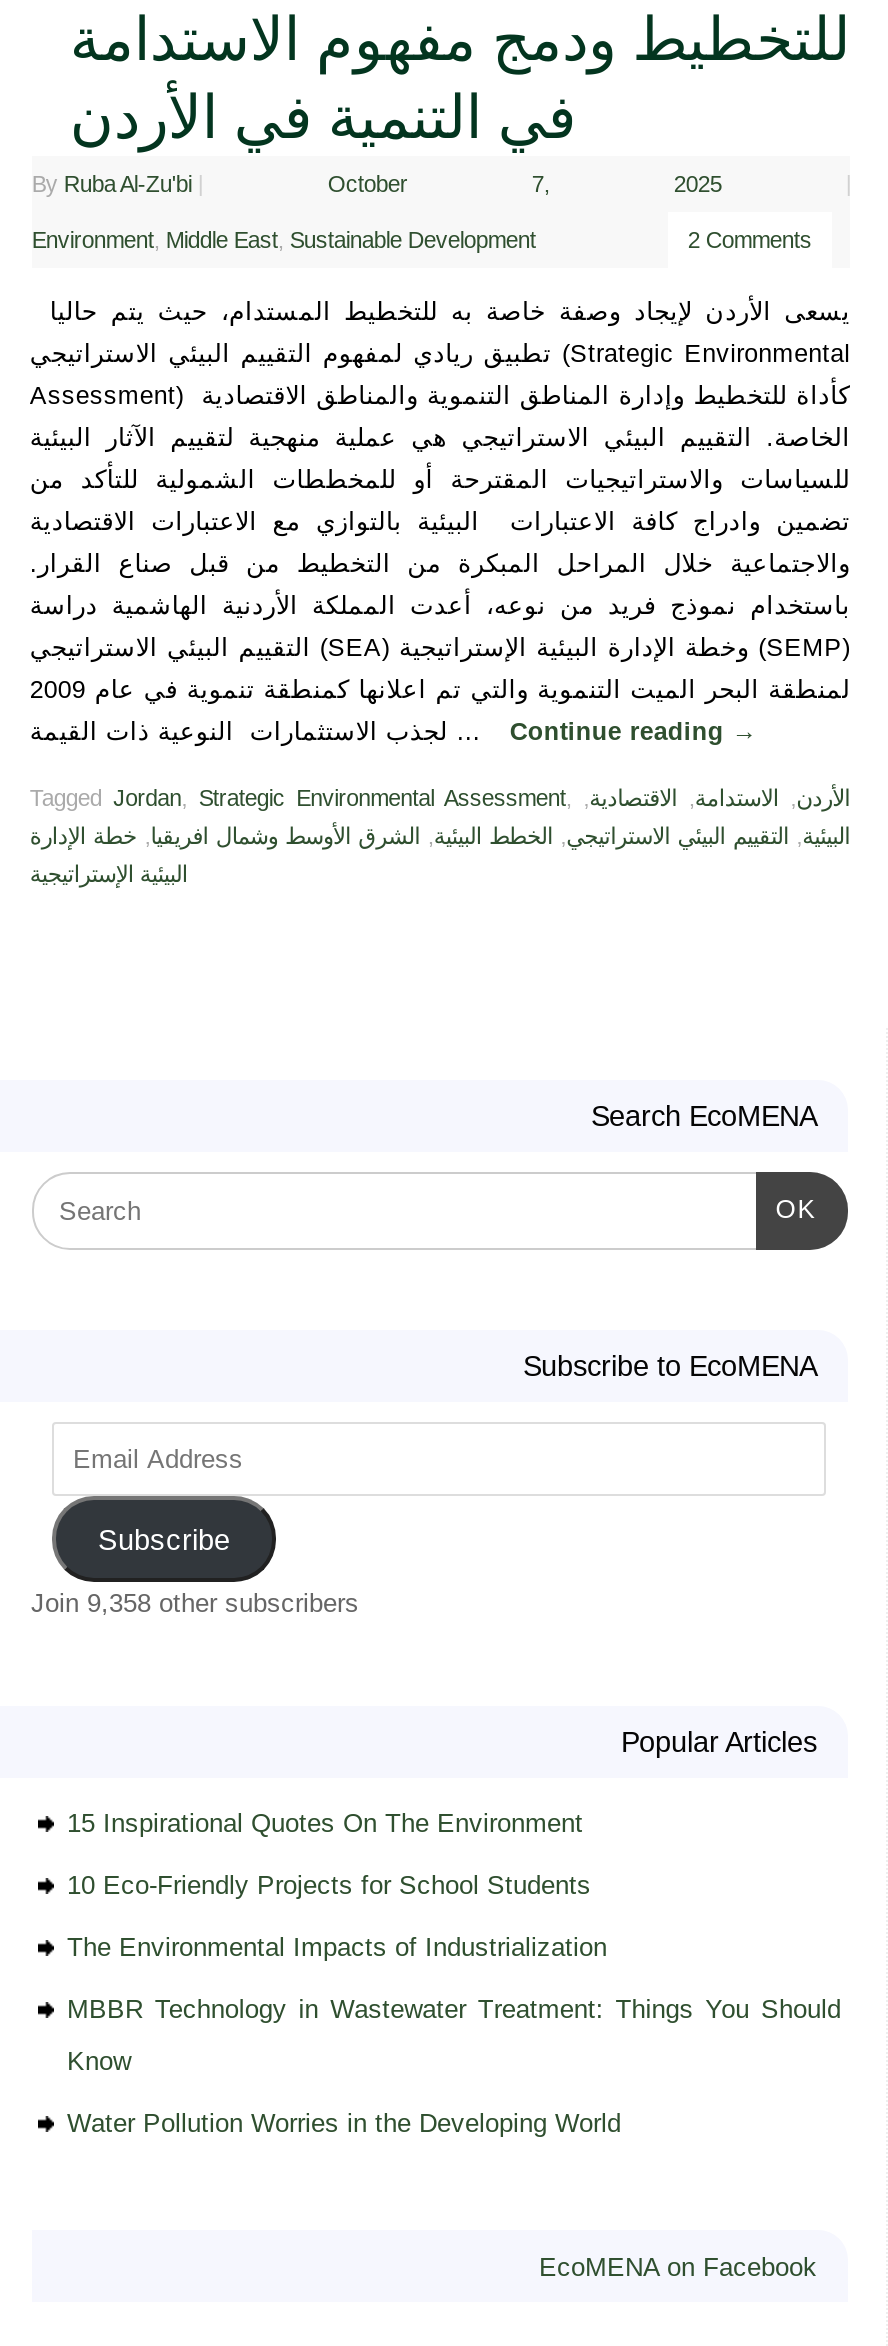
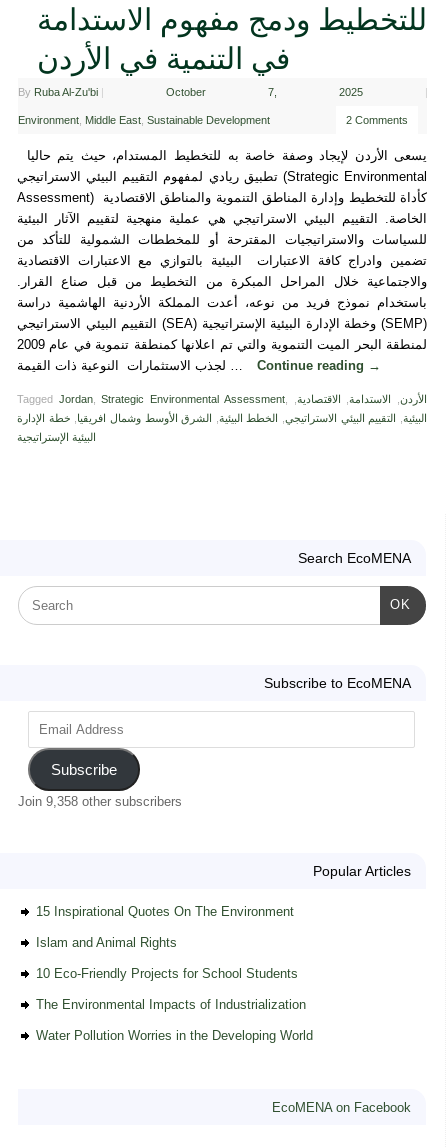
none -> [35,935,176,950] Islam and Animal Rights
moved [67,1870,607,1962] -> [35,966,305,1012]: 10 Eco-Friendly Projects for School Students | The Environmental Impacts of Industrialization
[67,1994,841,2076] MBBR Technology in Wastewater Treatment: Things You Should | Know -> none

